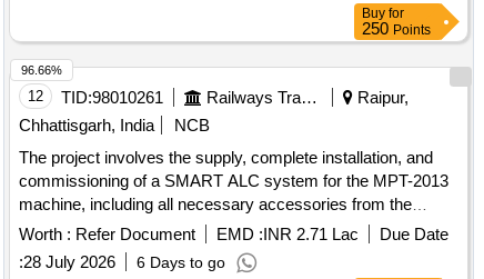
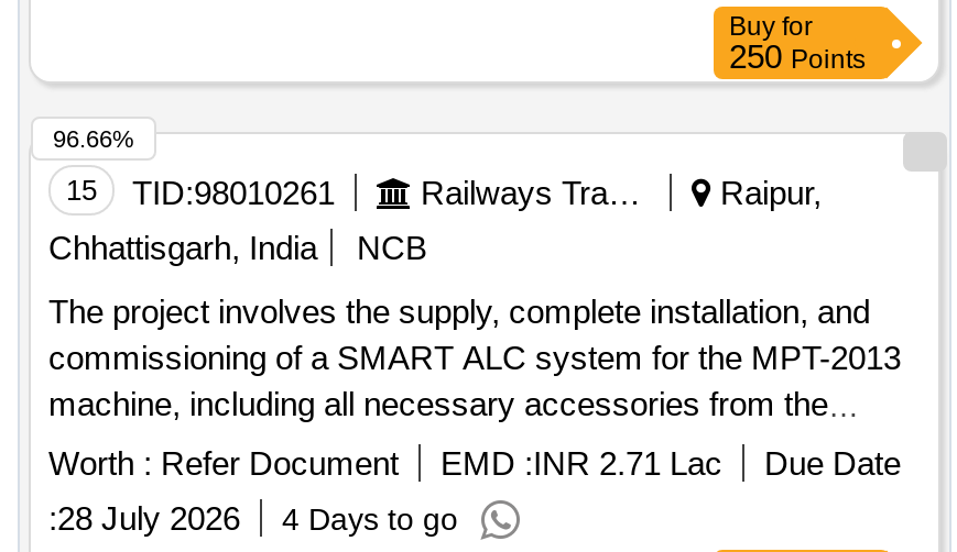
[28,88,163,107] 12 TID:98010261 -> [66,174,335,212] 15 TID:98010261
[19,253,225,271] :28 July 2026 6 Days to go -> [48,500,458,537] :28 July 2026 4 Days to go

